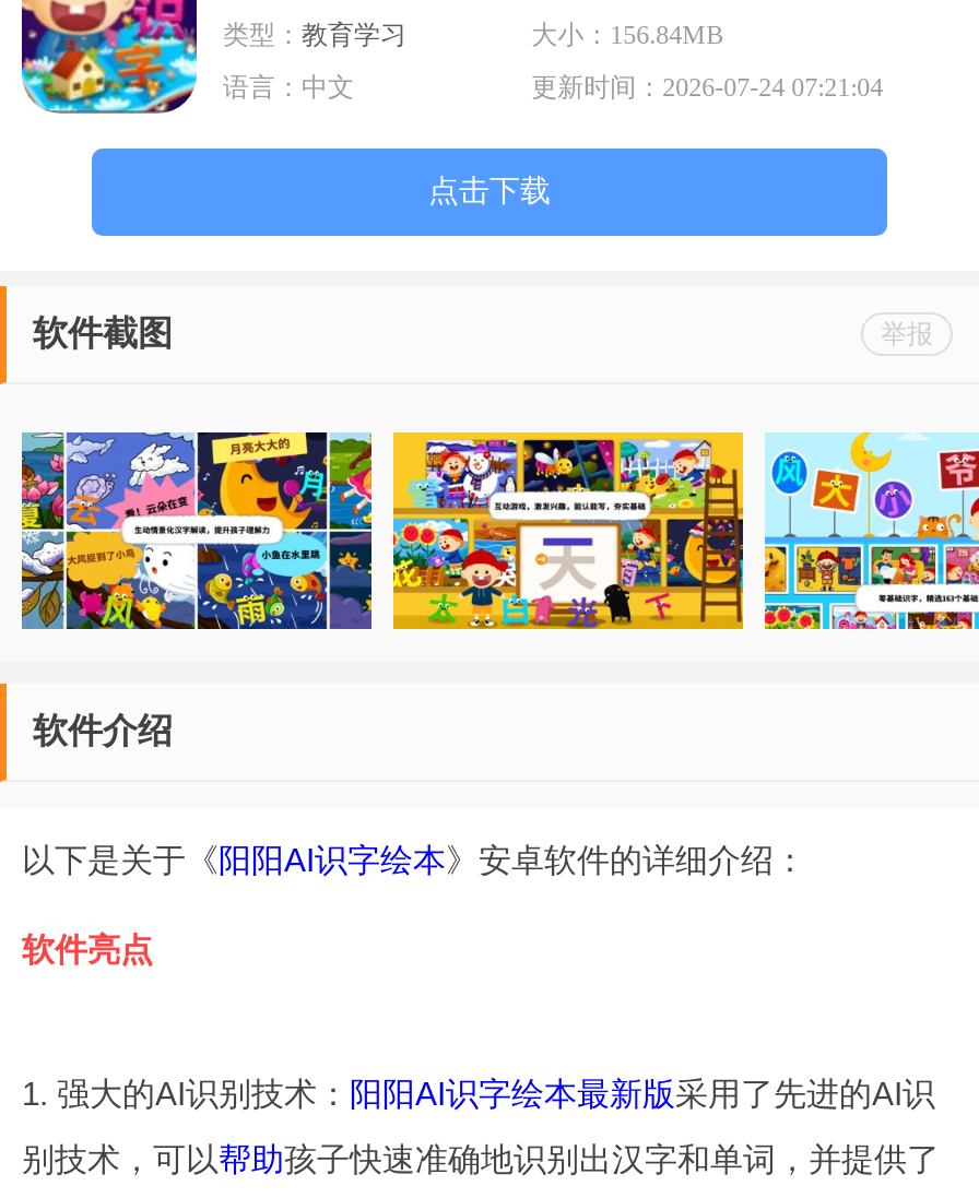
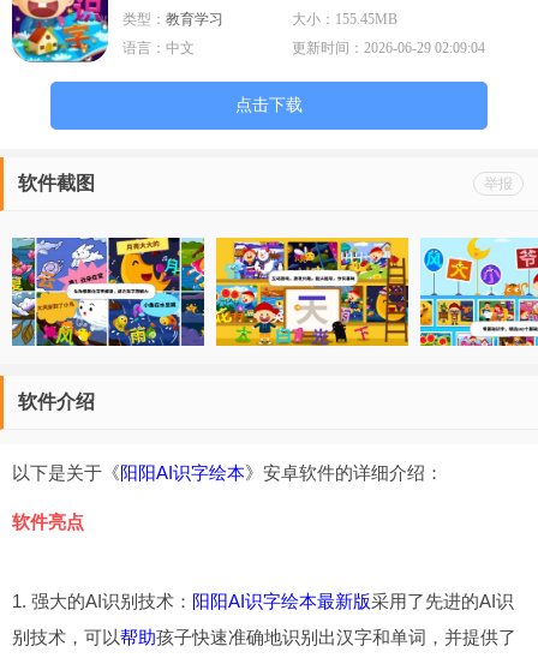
[531,20,724,50] 大小：156.84MB -> [292,11,398,28] 大小：155.45MB
[531,72,883,103] 更新时间：2026-07-24 07:21:04 -> [292,40,485,56] 更新时间：2026-06-29 02:09:04

